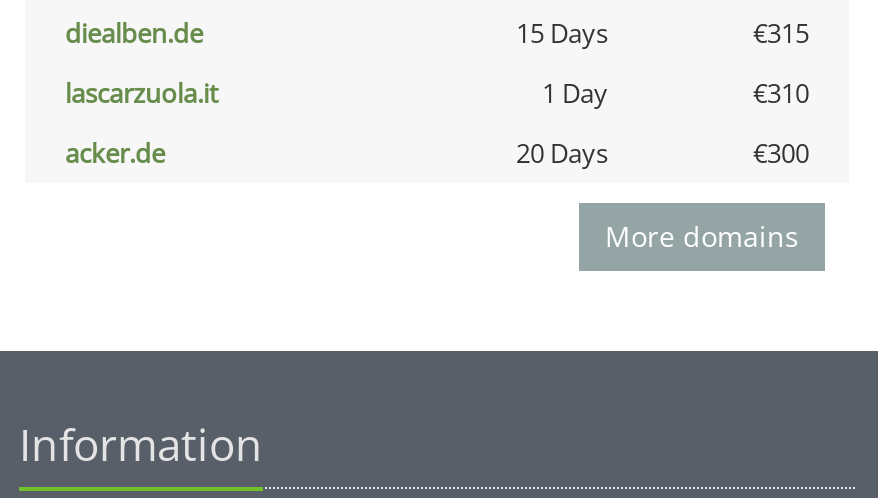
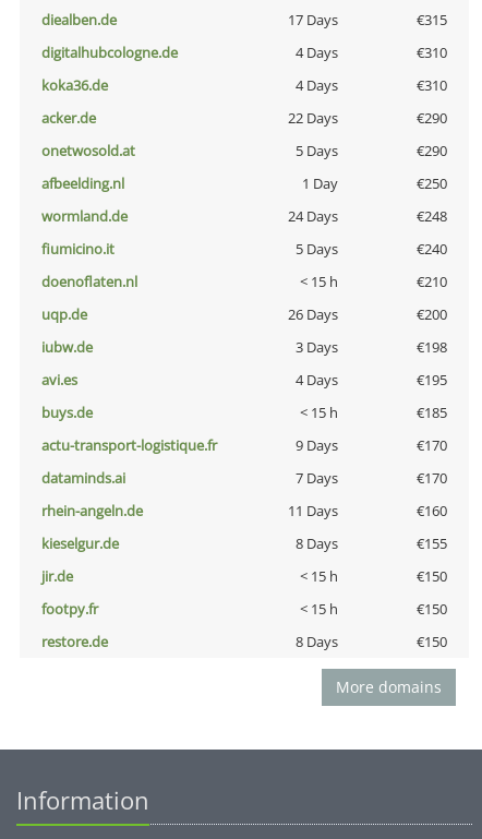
[516,15,608,51] 15 Days -> [287,10,338,29] 17 Days
[65,75,608,111] lascarzuola.it | 1 Day -> [41,43,447,95] digitalhubcologne.de | 4 Days | €310 | koka36.de | 4 Days
[516,135,809,171] 20 Days | €300 -> [41,108,447,651] 22 Days | €290 | onetwosold.at | 5 Days | €290 | afbeelding.nl | 1 Day | €250 | wormland.de | 24 Days | €248 | fiumicino.it | 5 Days | €240 | doenoflaten.nl | < 15 h | €210 | uqp.de | 26 Days | €200 | iubw.de | 3 Days | €198 | avi.es | 4 Days | €195 | buys.de | < 15 h | €185 | actu-transport-logistique.fr | 9 Days | €170 | dataminds.ai | 7 Days | €170 | rhein-angeln.de | 11 Days | €160 | kieselgur.de | 8 Days | €155 | jir.de | < 15 h | €150 | footpy.fr | < 15 h | €150 | restore.de | 8 Days | €150

